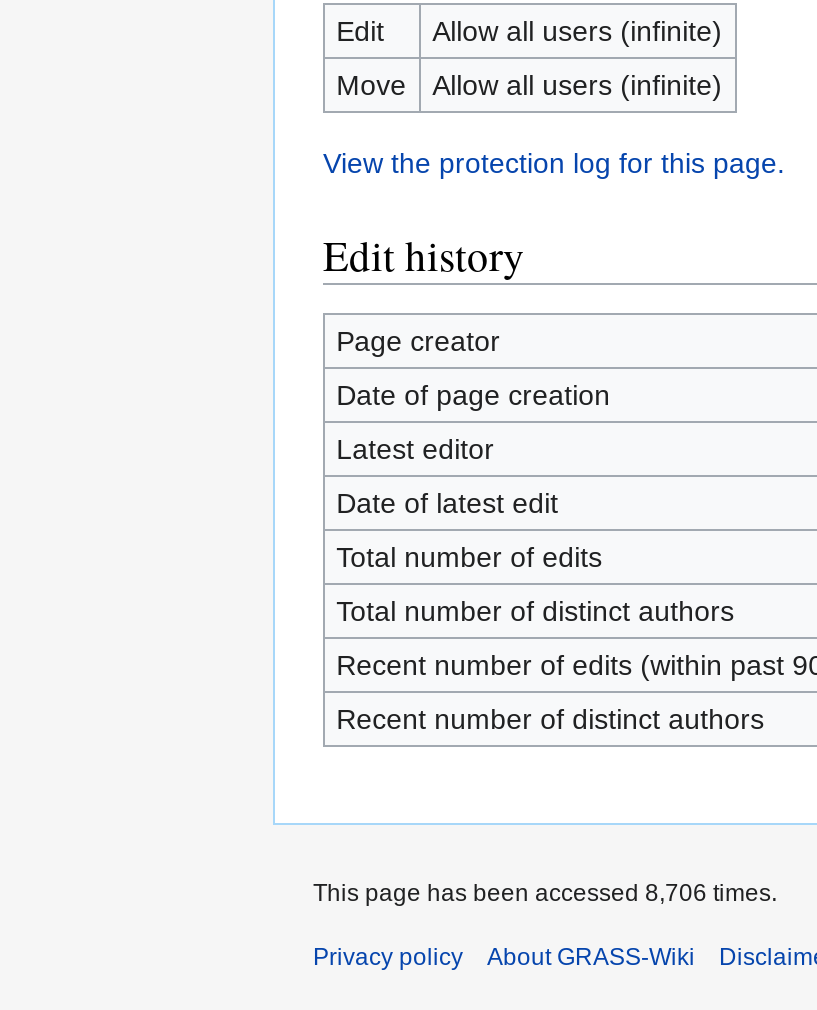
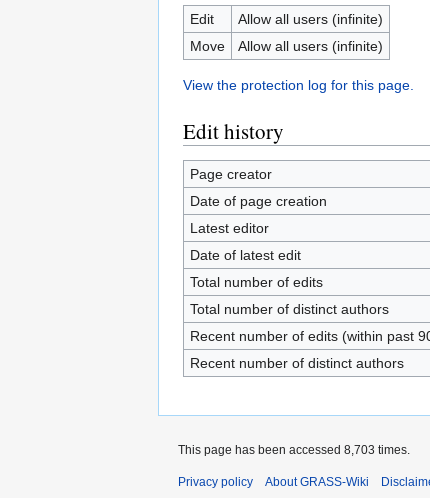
[313,879,777,907] This page has been accessed 8,706 times. -> [178,443,410,457] This page has been accessed 8,703 times.

